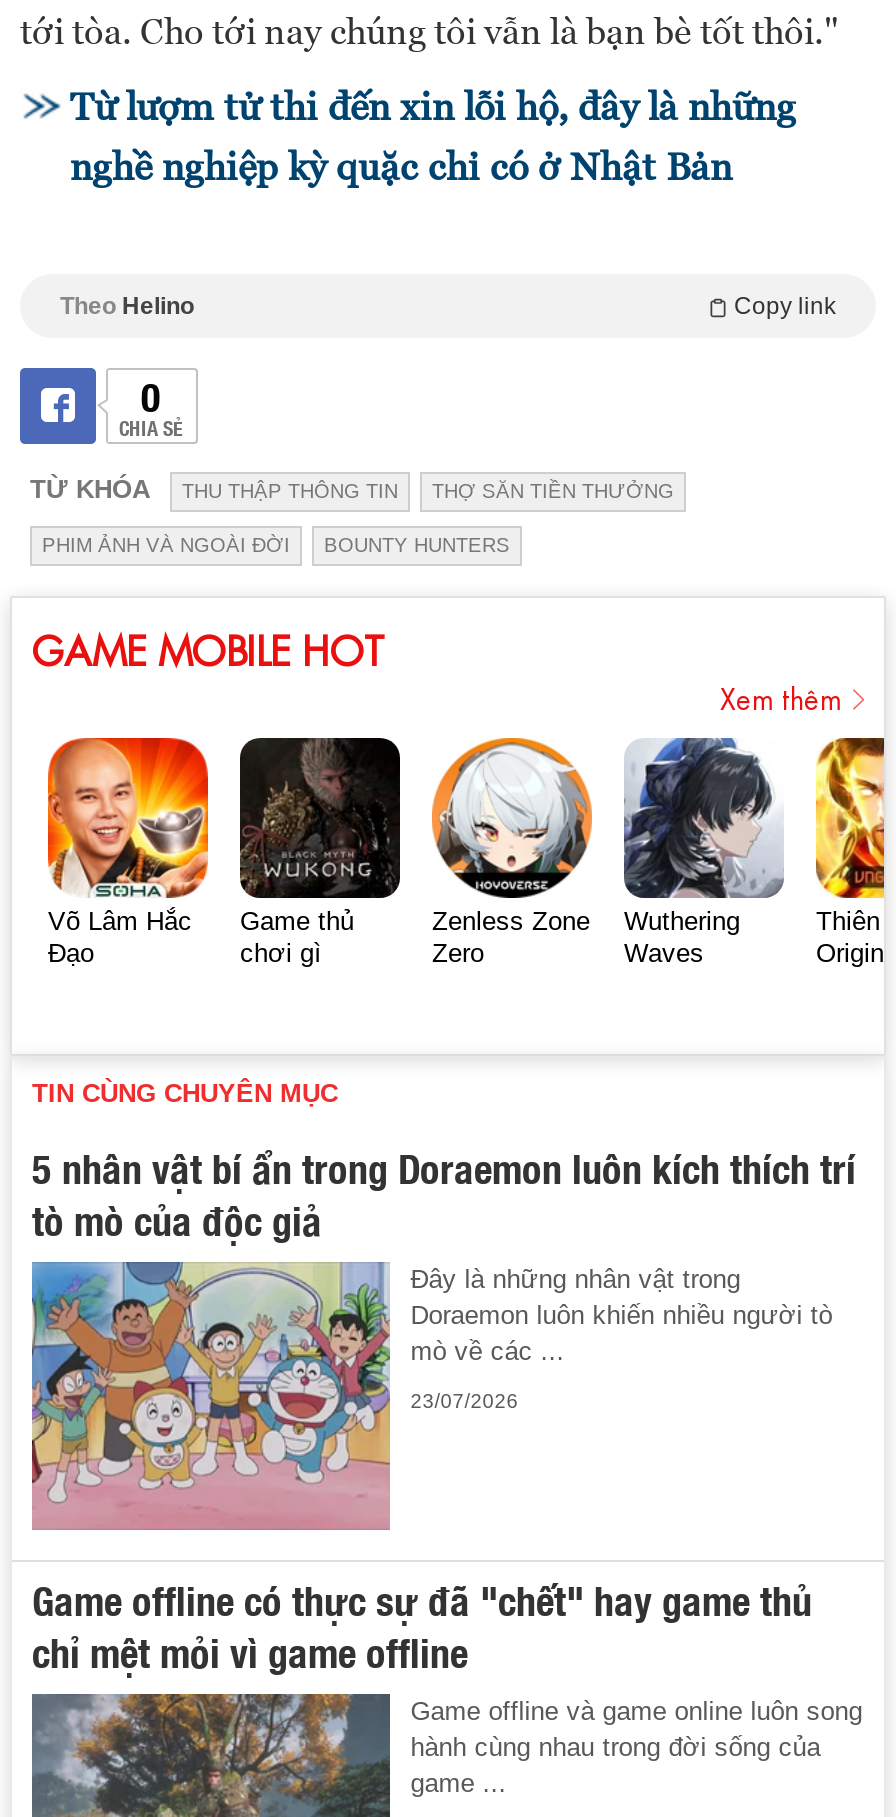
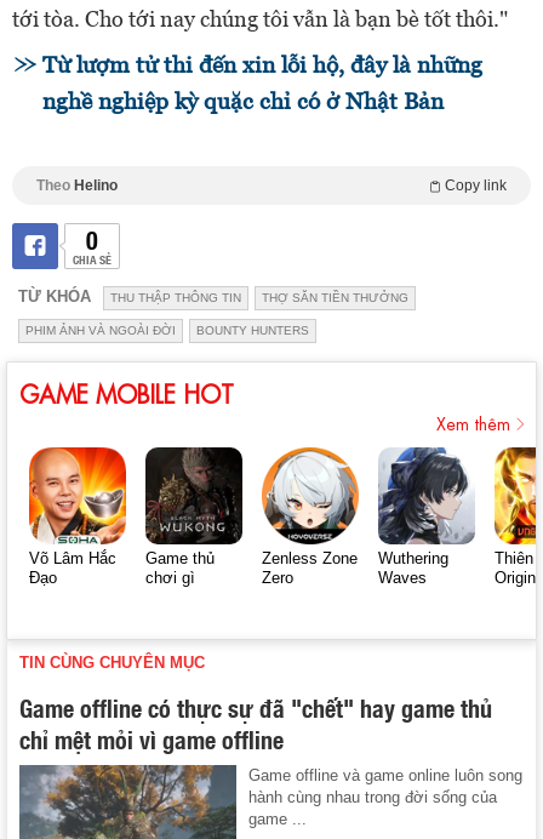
[32,1136,856,1542] [image] | 5 nhân vật bí ẩn trong Doraemon luôn kích thích trí | tò mò của độc giả | Đây là những nhân vật trong | Doraemon luôn khiến nhiều người tò | mò về các ... | 23/07/2026 -> none

